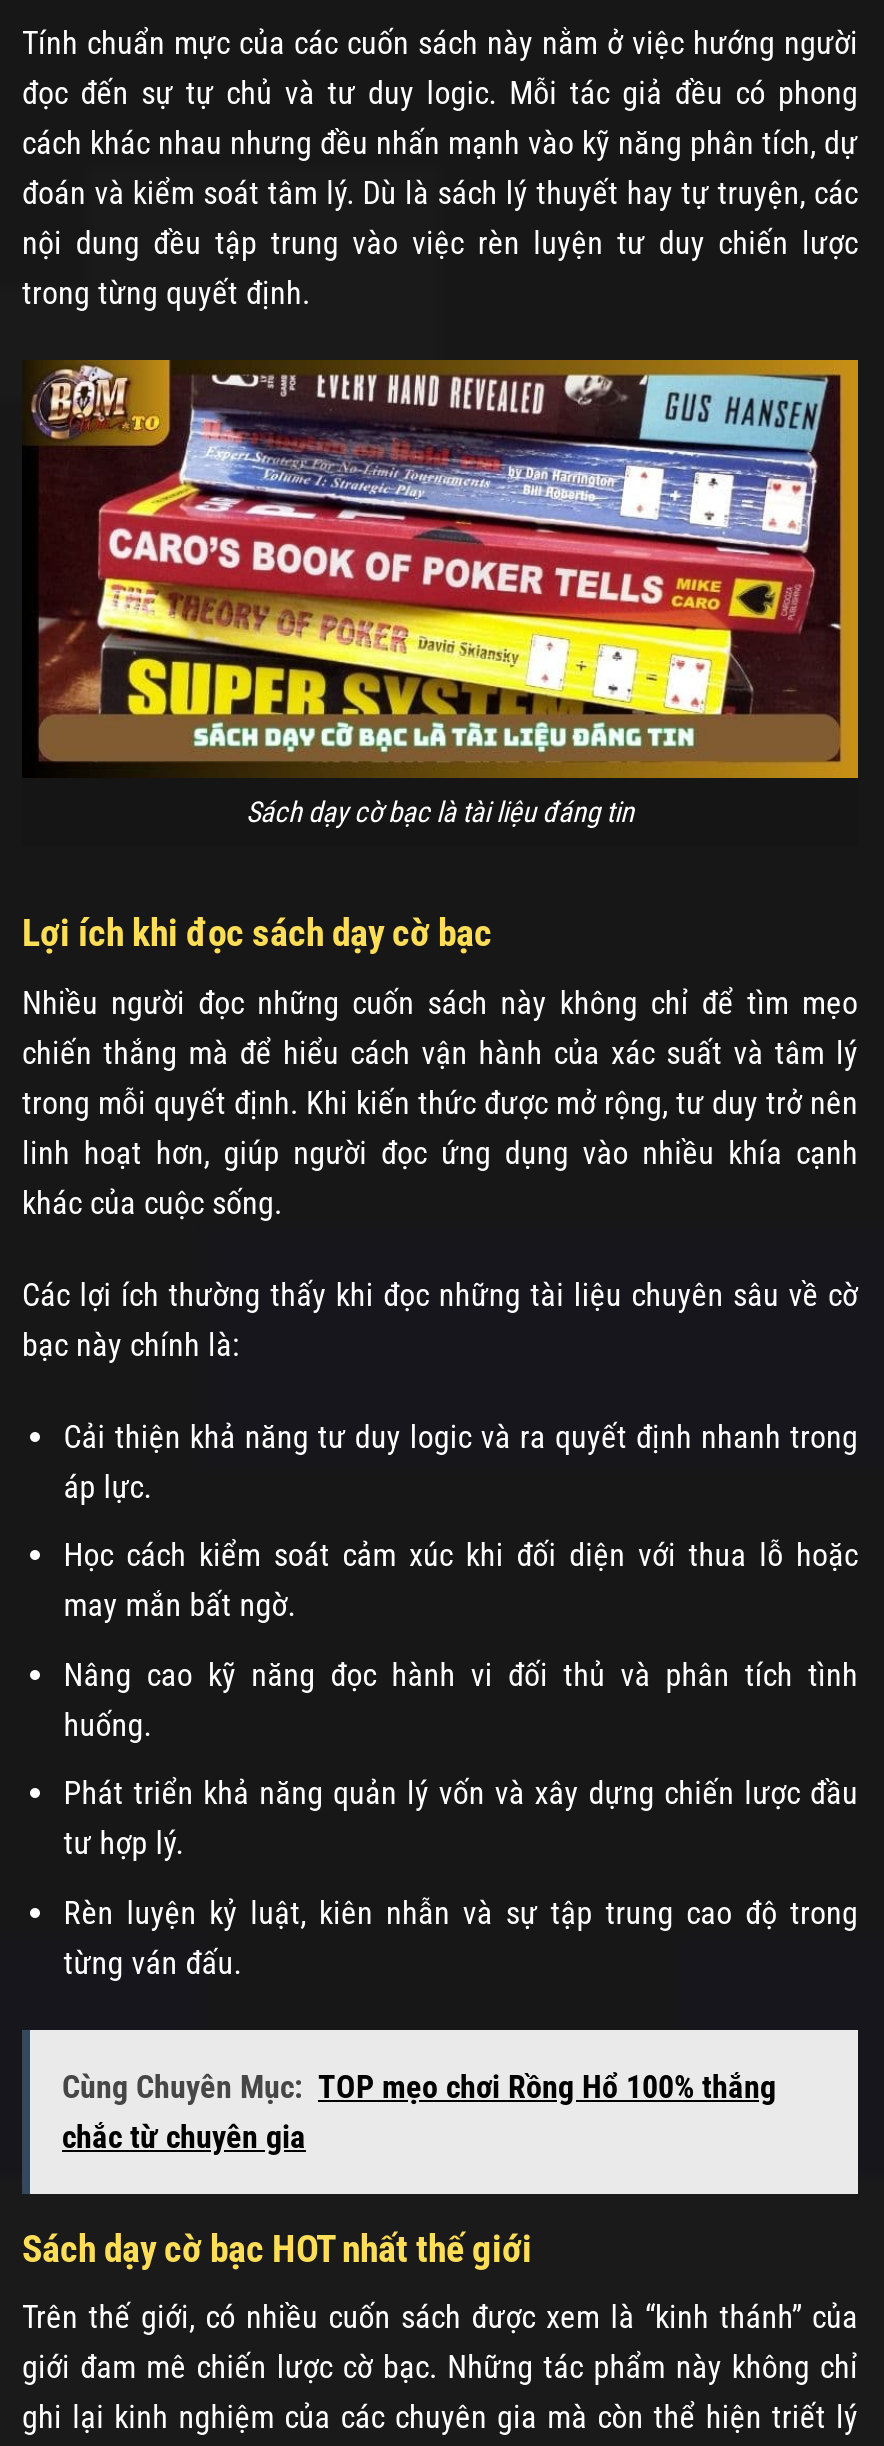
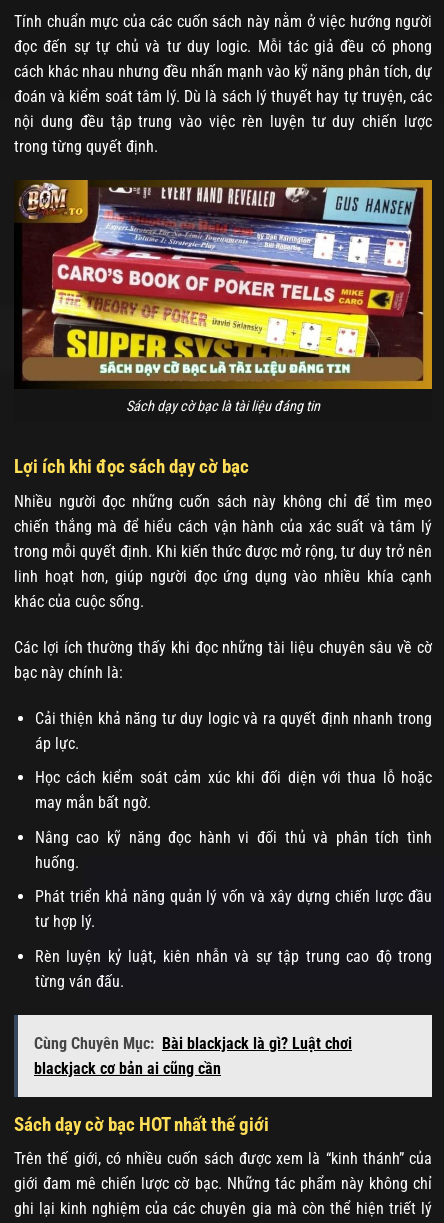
[62,2068,776,2156] Cùng Chuyên Mục: TOP mẹo chơi Rồng Hổ 100% thắng | chắc từ chuyên gia -> [34,1034,352,1078] Cùng Chuyên Mục: Bài blackjack là gì? Luật chơi | blackjack cơ bản ai cũng cần

